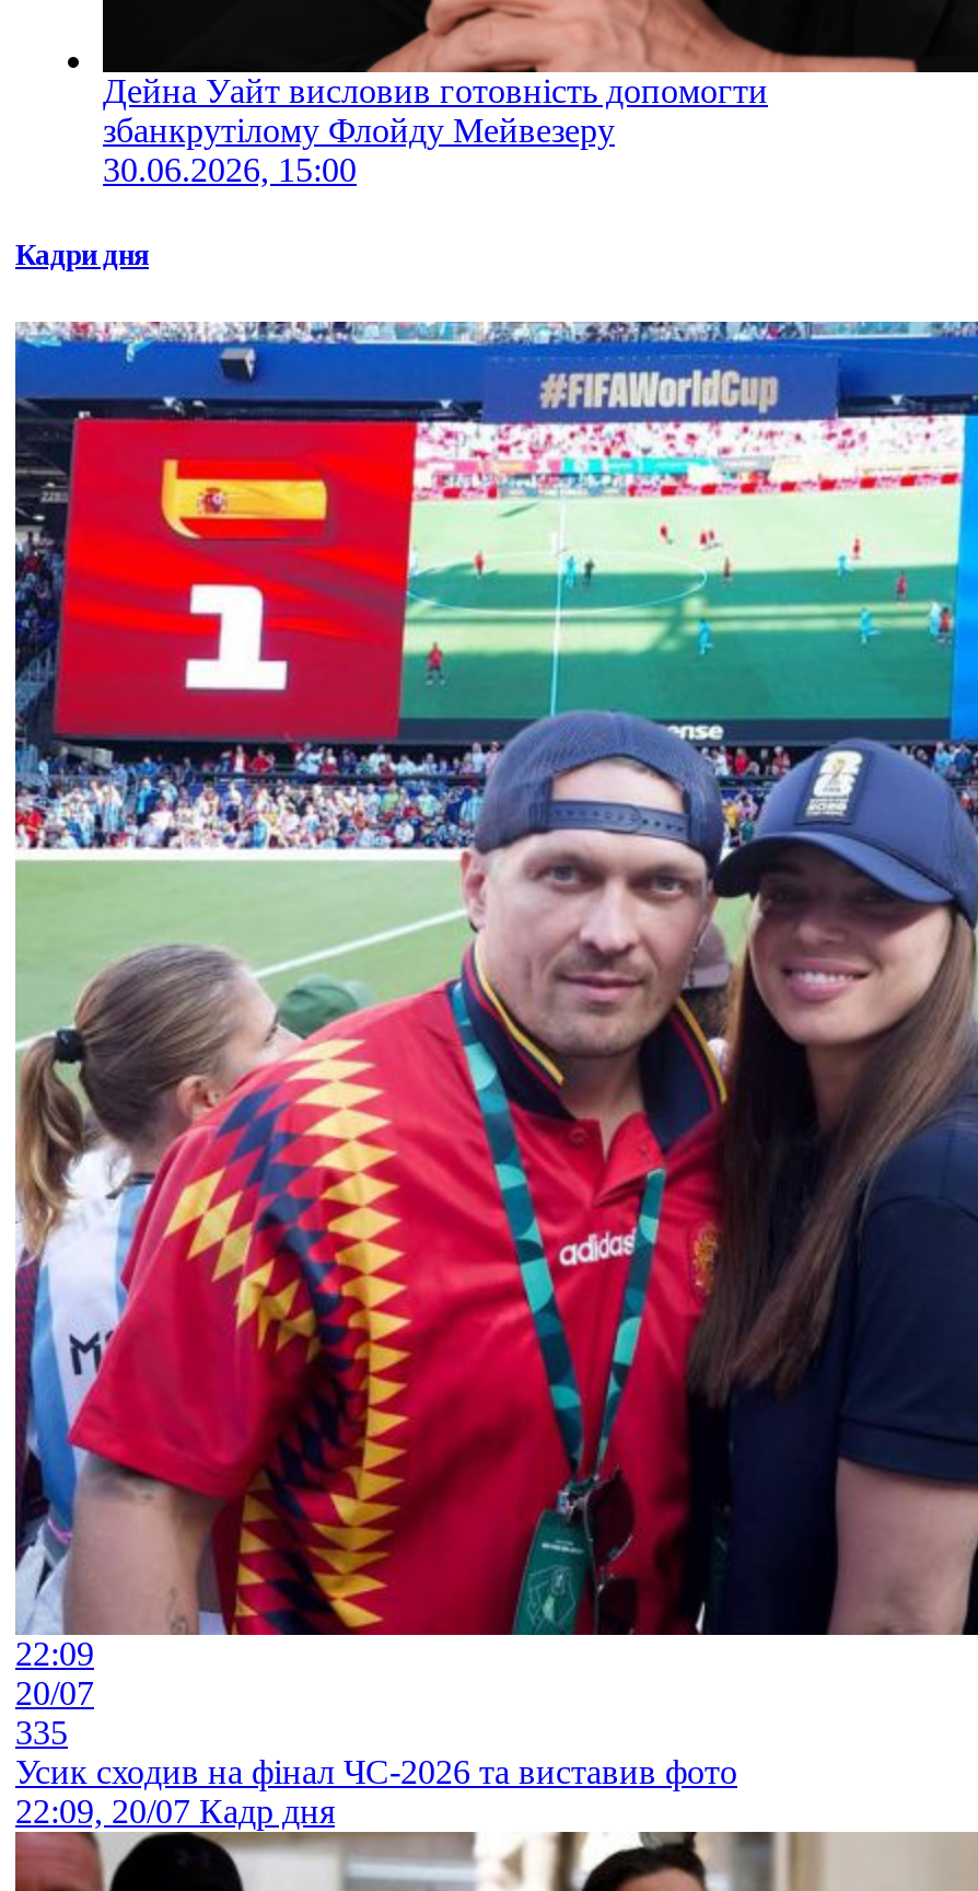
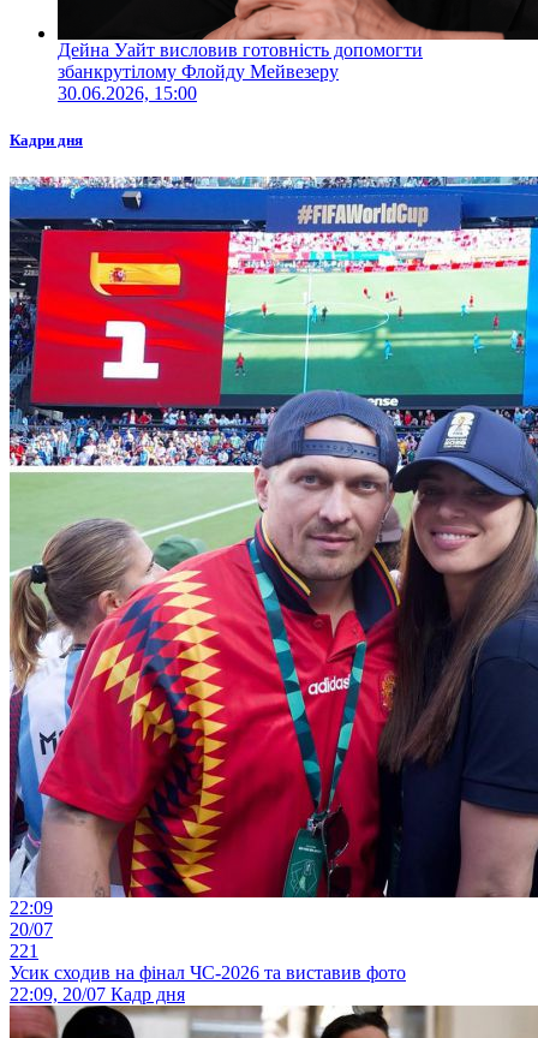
[15,1714,68,1752] 335 -> [10,941,38,961] 221

